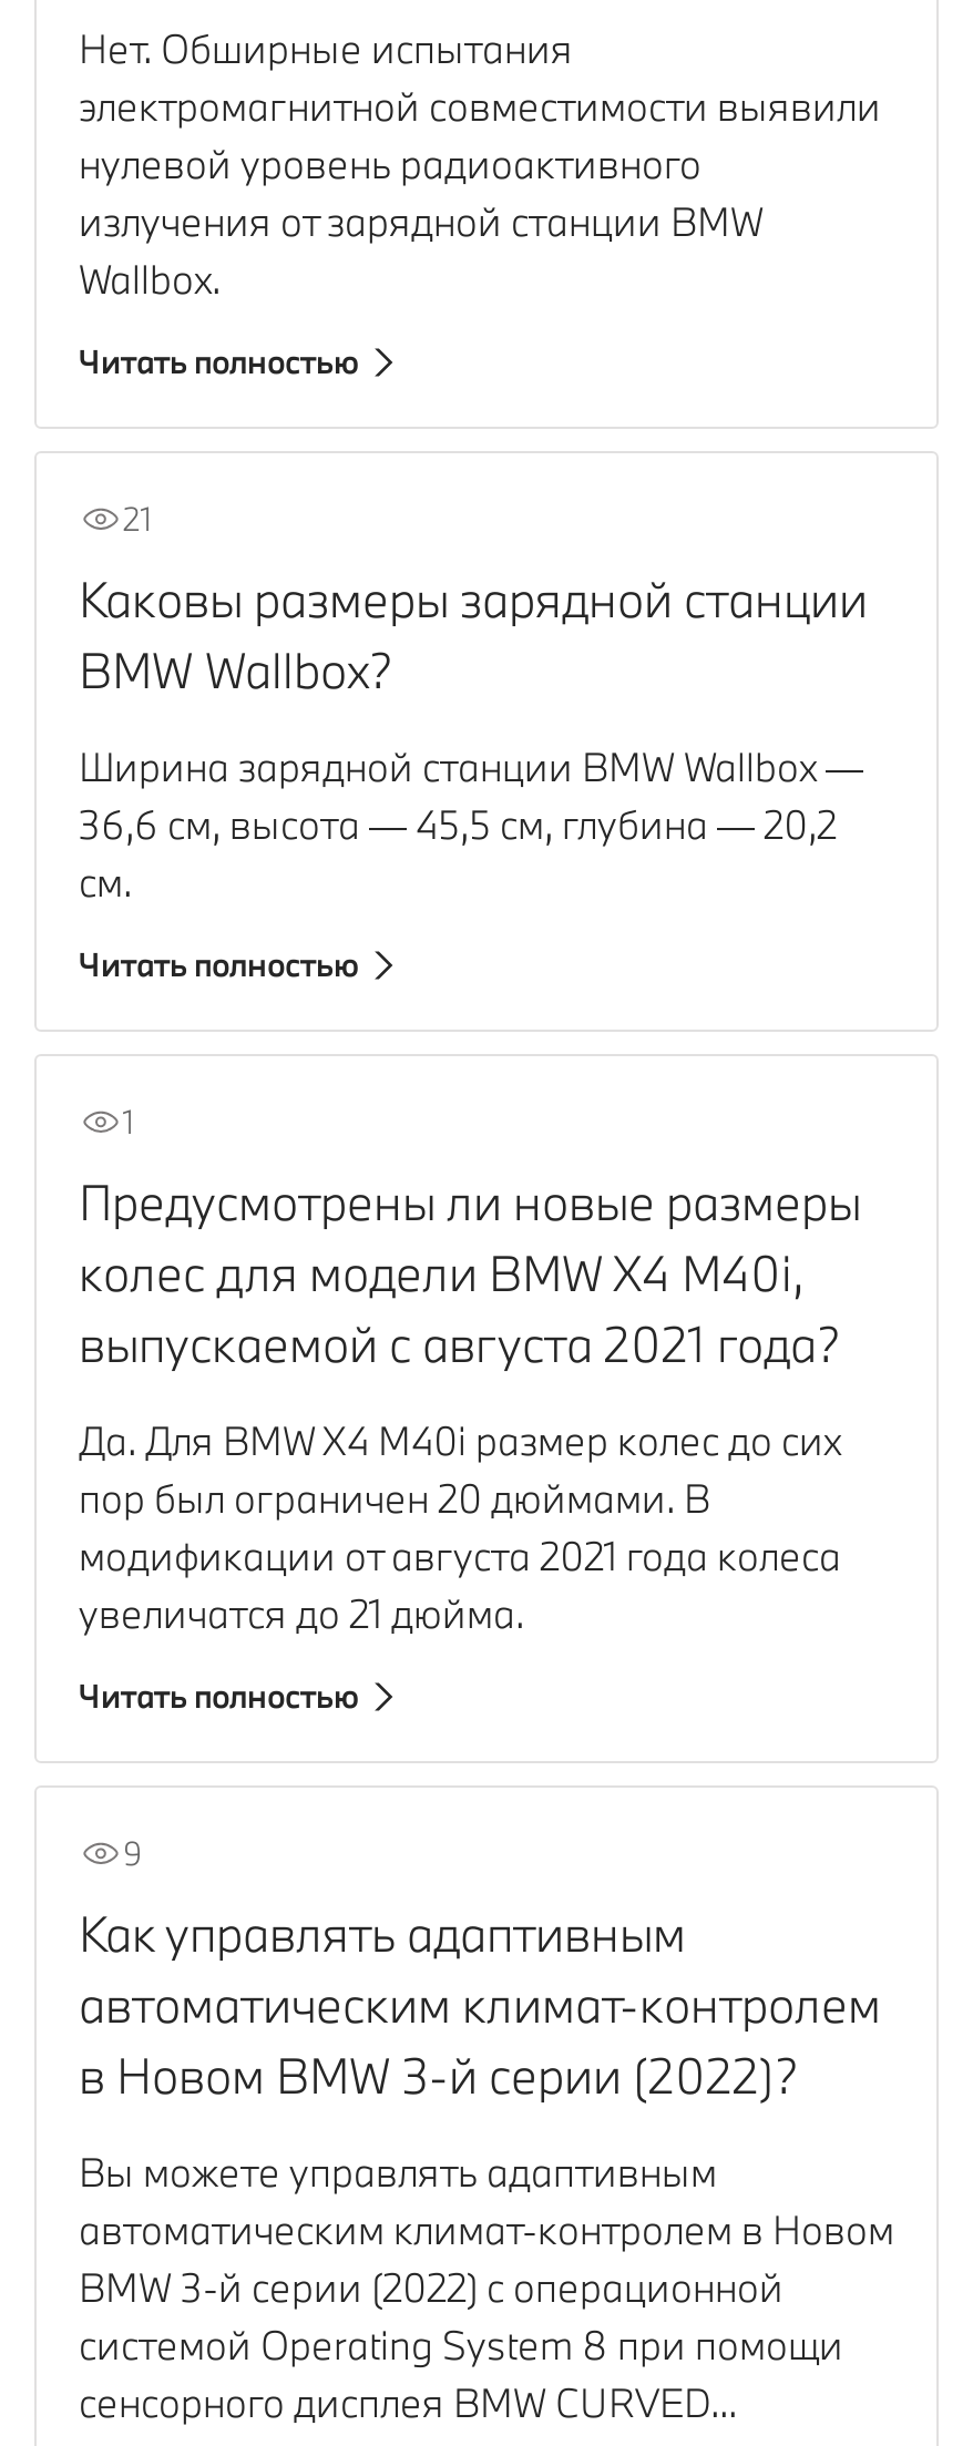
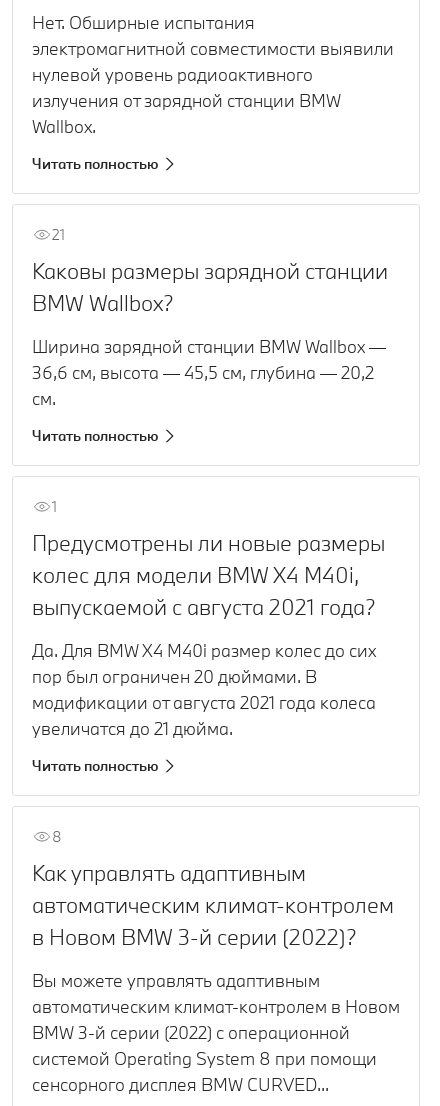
[123,1832,143,1874] 9 -> [52,827,62,846] 8

